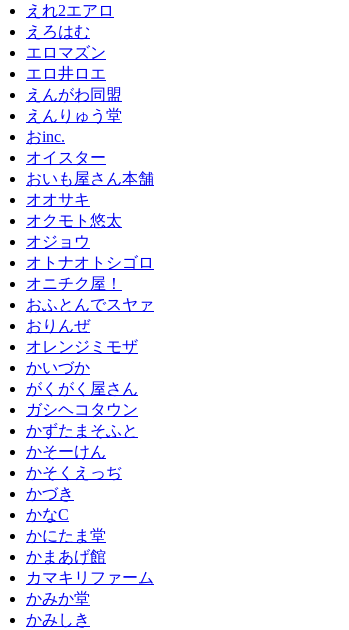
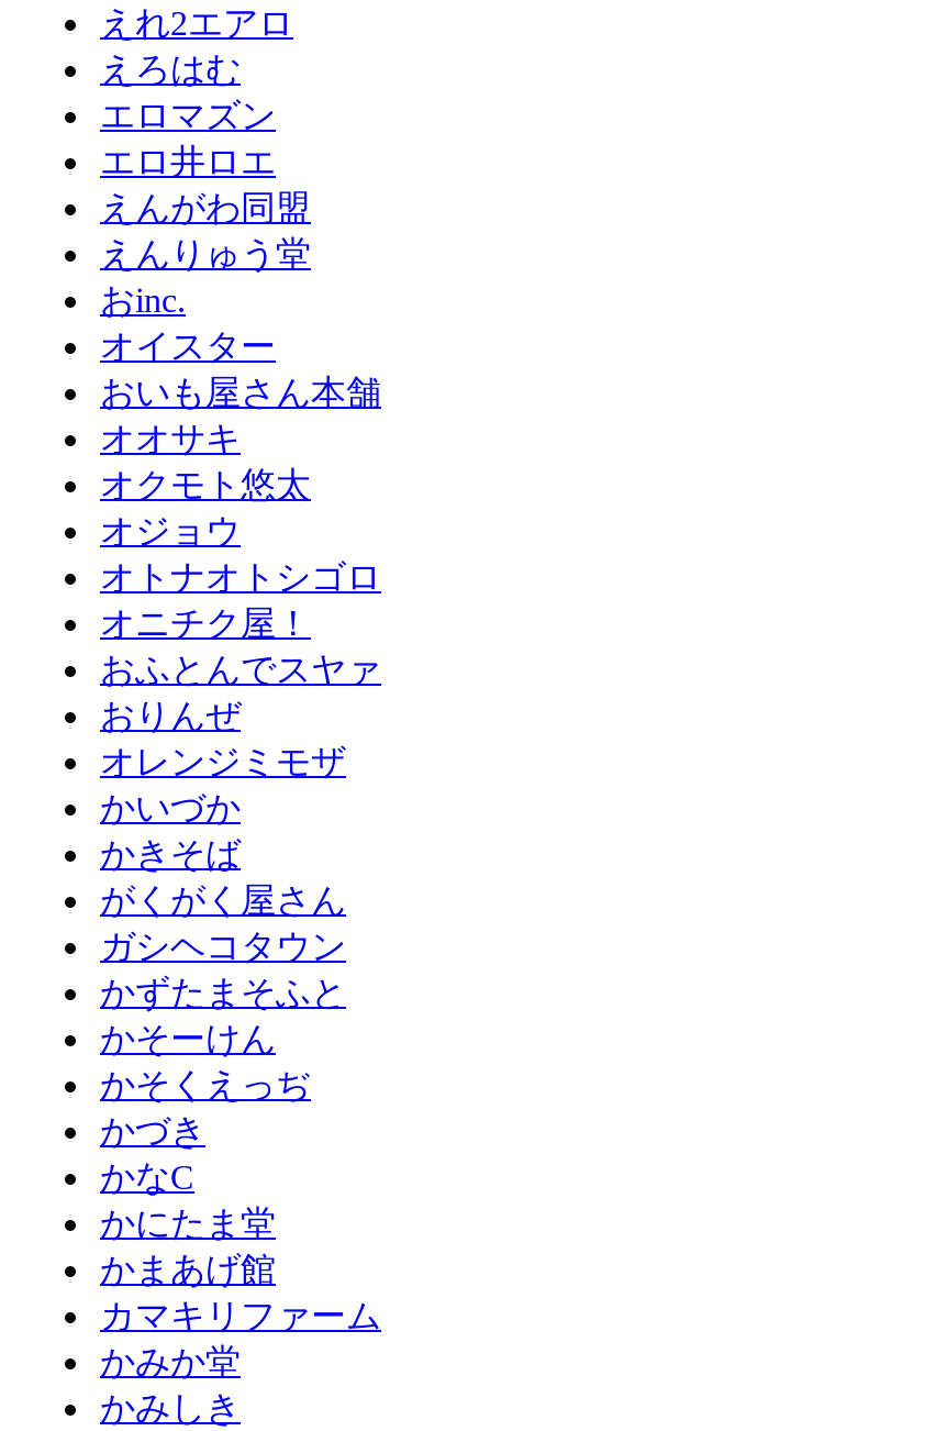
none -> [100,835,241,872] かきそば

